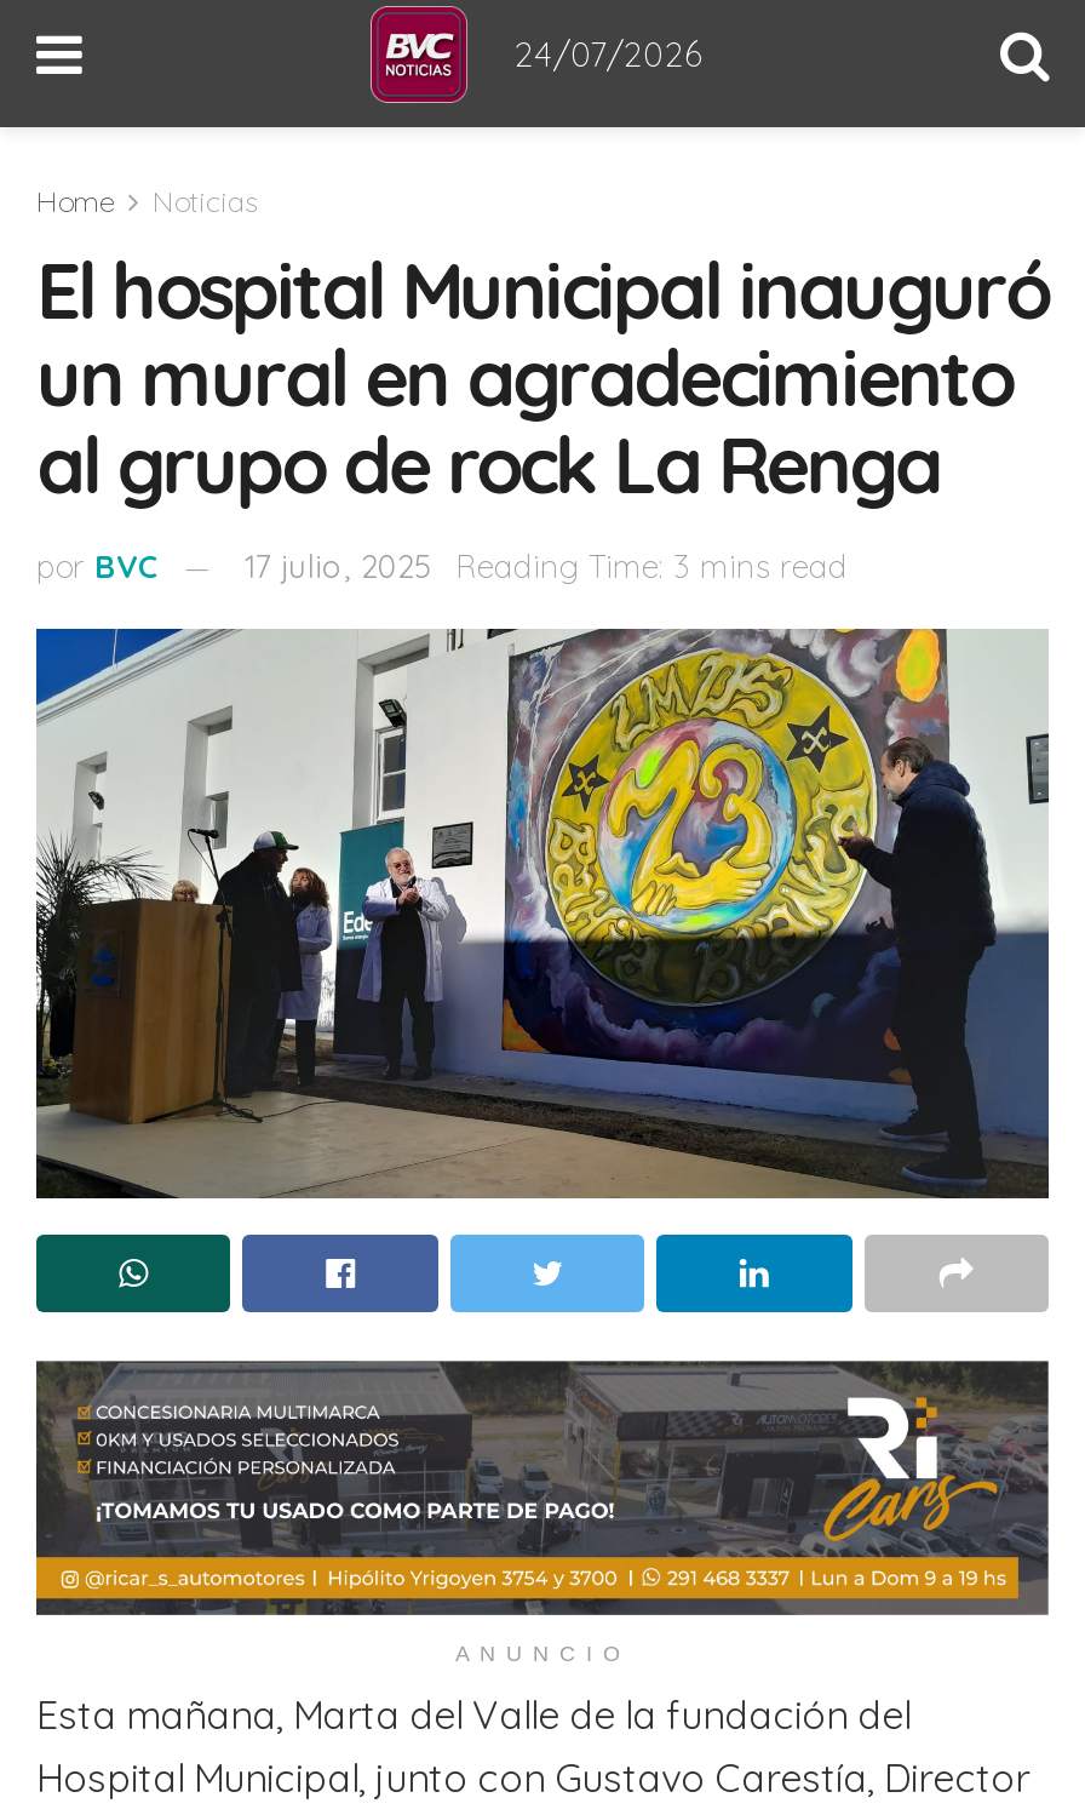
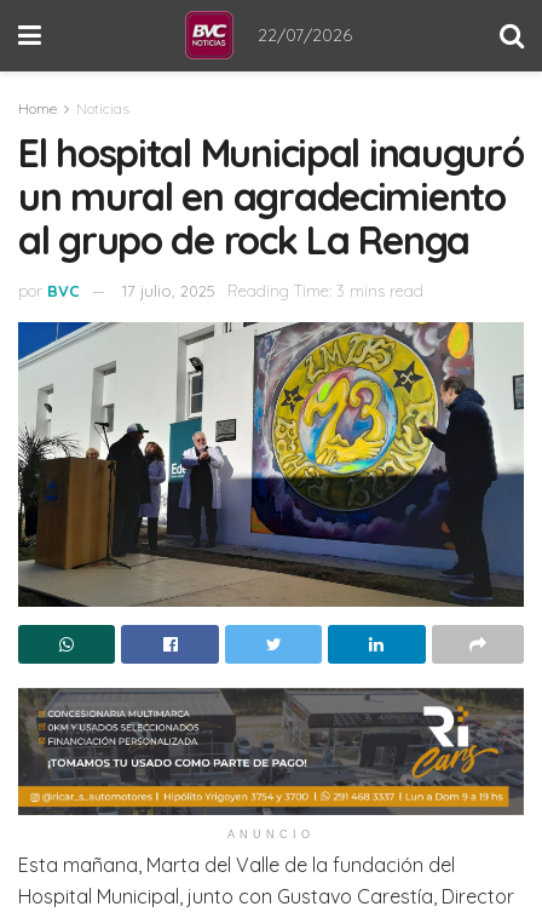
[515,33,713,76] 24/07/2026 -> [257,24,356,46] 22/07/2026

